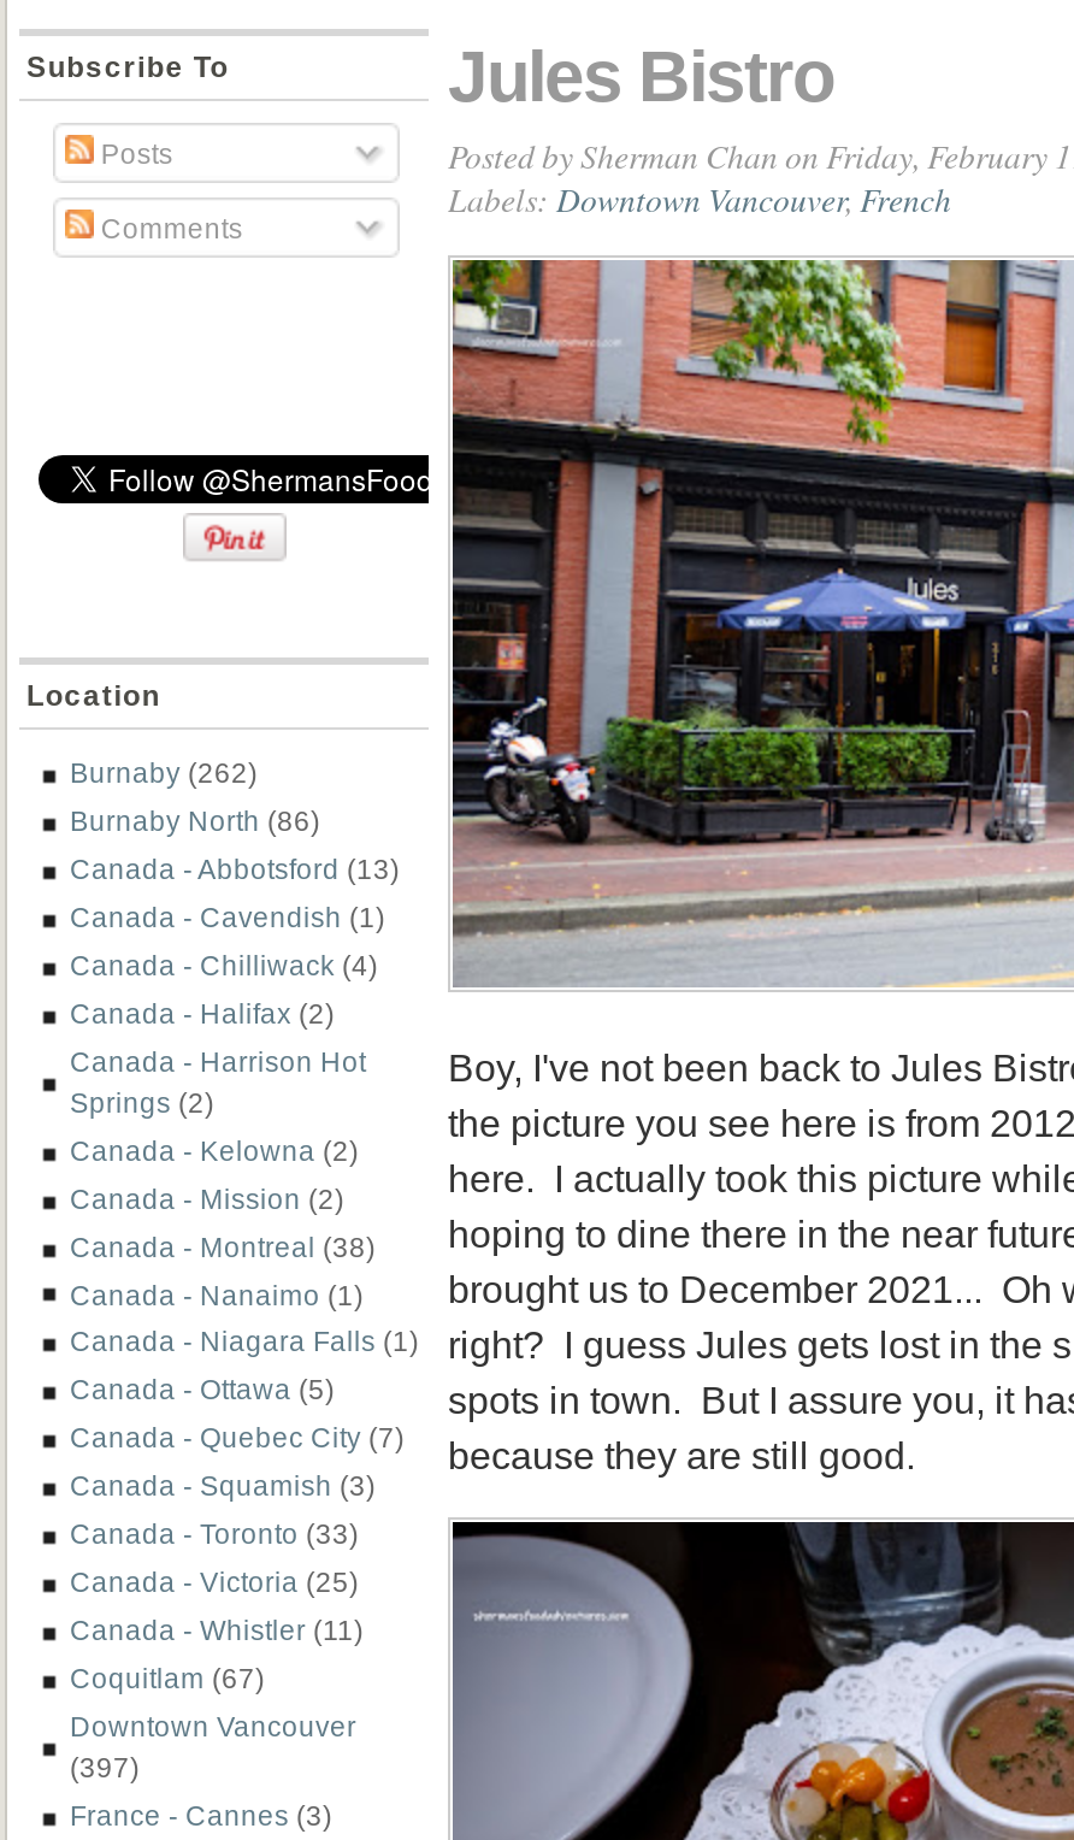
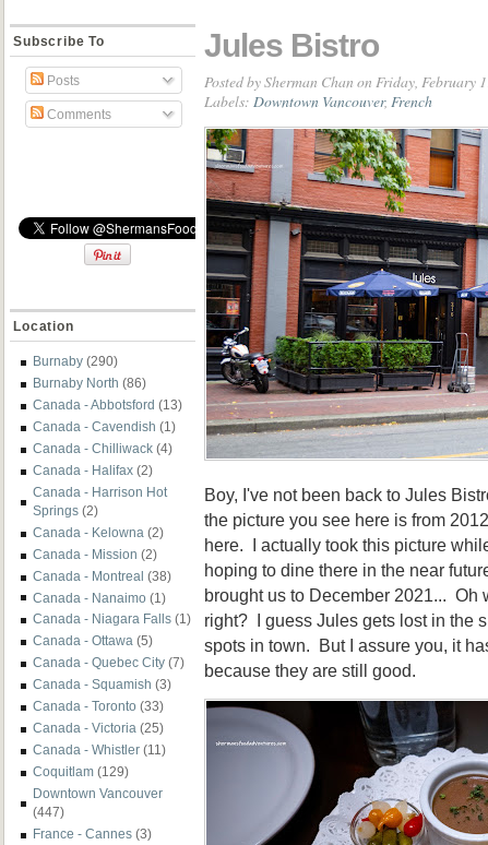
[70,757,258,788] Burnaby (262) -> [33,354,118,368] Burnaby (290)
[70,1662,265,1693] Coquitlam (67) -> [33,764,129,778] Coquitlam (129)
[70,1750,140,1782] (397) -> [33,804,64,819] (447)

